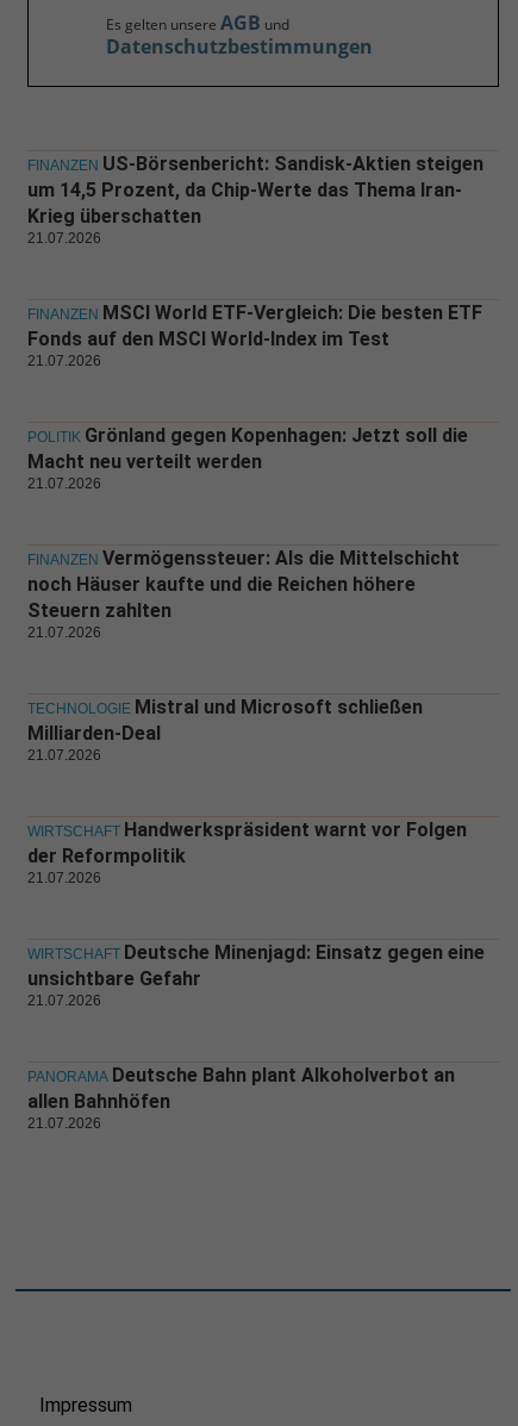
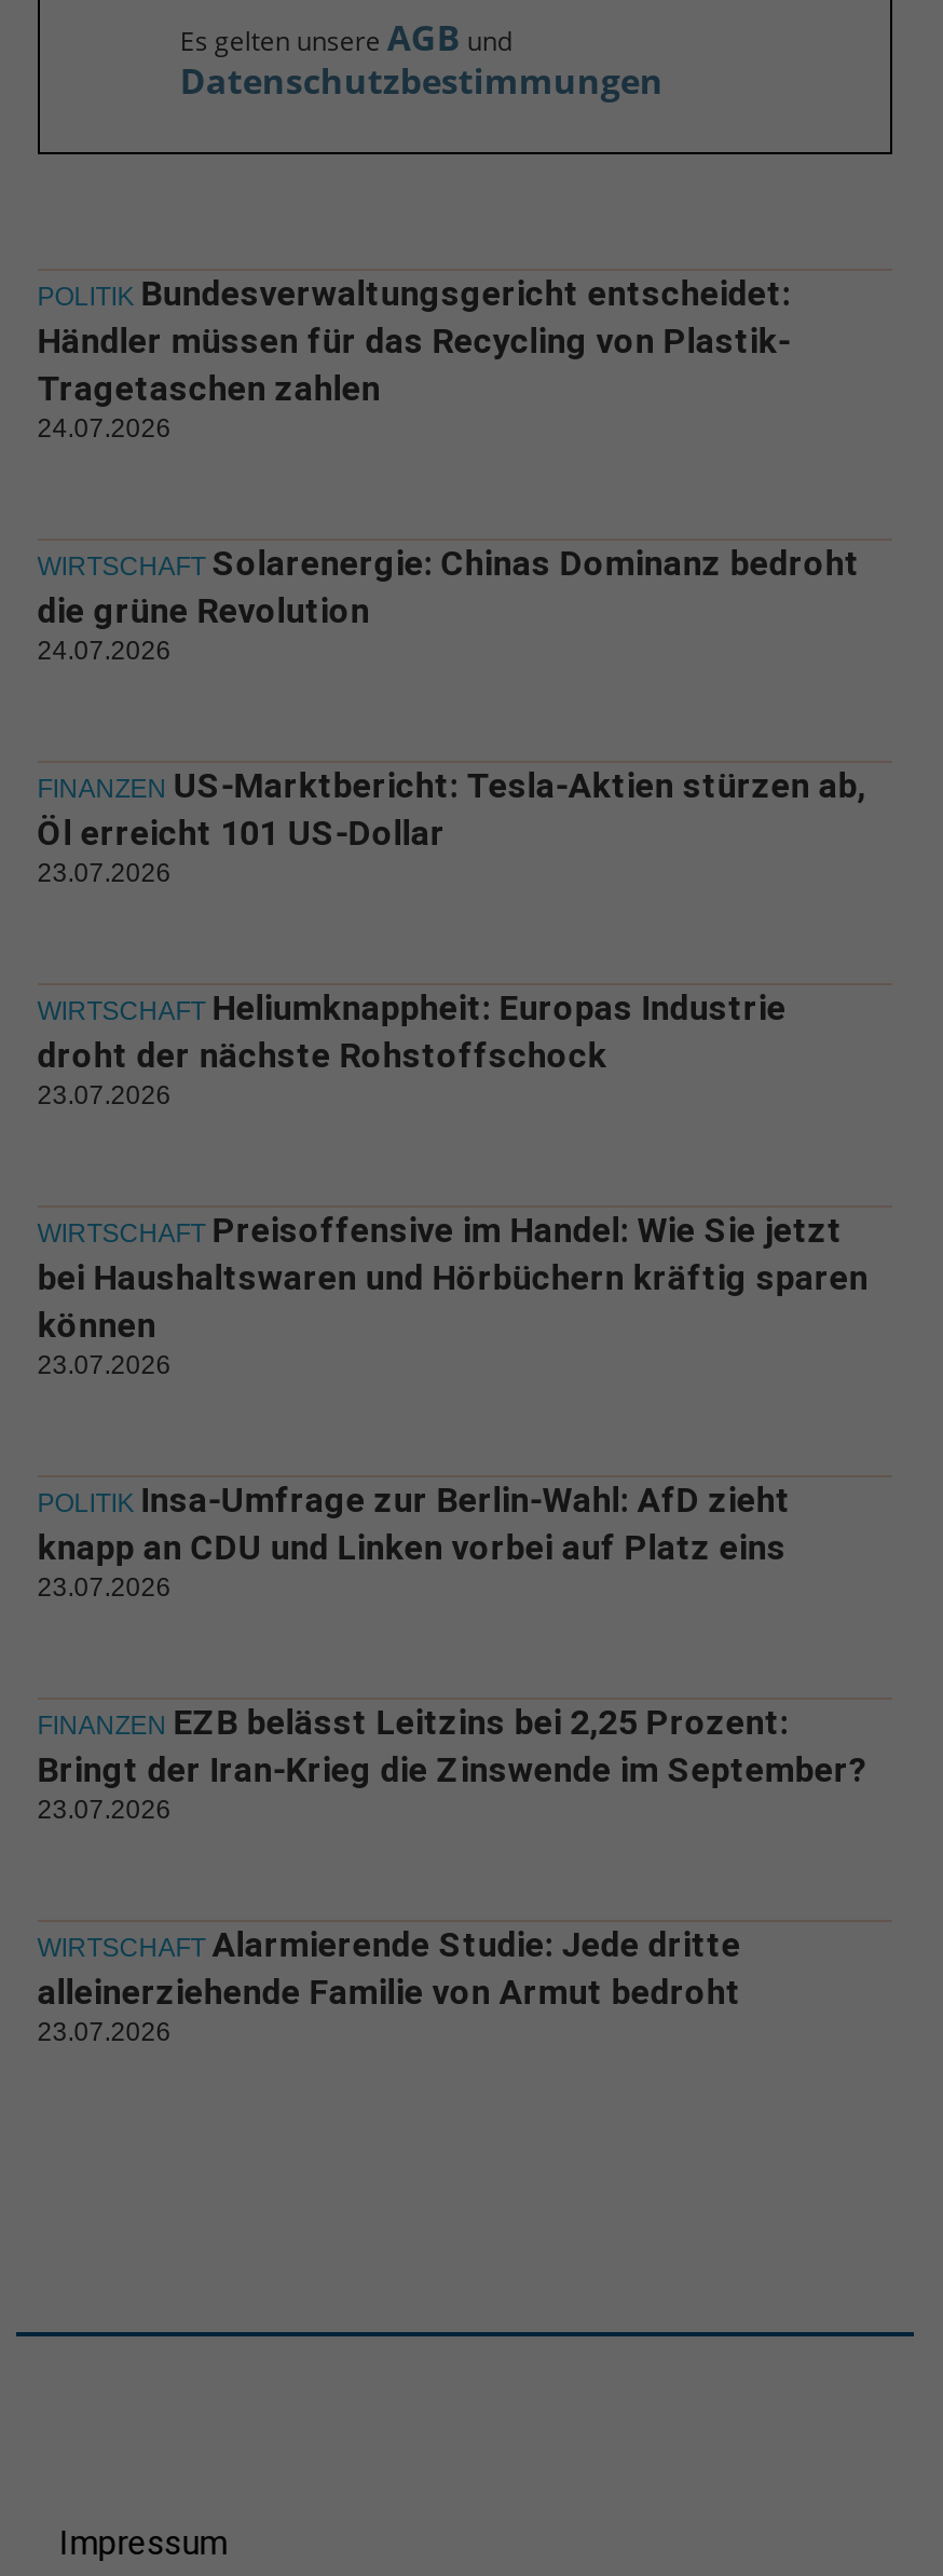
[27,153,483,247] FINANZEN US-Börsenbericht: Sandisk-Aktien steigen | um 14,5 Prozent, da Chip-Werte das Thema Iran- | Krieg überschatten | 21.07.2026 -> [37,273,790,444] POLITIK Bundesverwaltungsgericht entscheidet: | Händler müssen für das Recycling von Plastik- | Tragetaschen zahlen | 24.07.2026
[27,302,482,370] FINANZEN MSCI World ETF-Vergleich: Die besten ETF | Fonds auf den MSCI World-Index im Test | 21.07.2026 -> [37,543,859,666] WIRTSCHAFT Solarenergie: Chinas Dominanz bedroht | die grüne Revolution | 24.07.2026
[27,424,468,492] POLITIK Grönland gegen Kopenhagen: Jetzt soll die | Macht neu verteilt werden | 21.07.2026 -> [37,766,866,889] FINANZEN US-Marktbericht: Tesla-Aktien stürzen ab, | Öl erreicht 101 US-Dollar | 23.07.2026
[27,547,459,641] FINANZEN Vermögenssteuer: Als die Mittelschicht | noch Häuser kaufte und die Reichen höhere | Steuern zahlten | 21.07.2026 -> [37,988,786,1111] WIRTSCHAFT Heliumknappheit: Europas Industrie | droht der nächste Rohstoffschock | 23.07.2026
[27,696,422,764] TECHNOLOGIE Mistral und Microsoft schließen | Milliarden-Deal | 21.07.2026 -> [37,1210,868,1381] WIRTSCHAFT Preisoffensive im Handel: Wie Sie jetzt | bei Haushaltswaren und Hörbüchern kräftig sparen | können | 23.07.2026
[27,819,466,887] WIRTSCHAFT Handwerkspräsident warnt vor Folgen | der Reformpolitik | 21.07.2026 -> [37,1480,790,1603] POLITIK Insa-Umfrage zur Berlin-Wahl: AfD zieht | knapp an CDU und Linken vorbei auf Platz eins | 23.07.2026
[27,941,484,1009] WIRTSCHAFT Deutsche Minenjagd: Einsatz gegen eine | unsichtbare Gefahr | 21.07.2026 -> [37,1702,868,1825] FINANZEN EZB belässt Leitzins bei 2,25 Prozent: | Bringt der Iran-Krieg die Zinswende im September? | 23.07.2026
[27,1064,455,1132] PANORAMA Deutsche Bahn plant Alkoholverbot an | allen Bahnhöfen | 21.07.2026 -> [37,1925,741,2048] WIRTSCHAFT Alarmierende Studie: Jede dritte | alleinerziehende Familie von Armut bedroht | 23.07.2026

